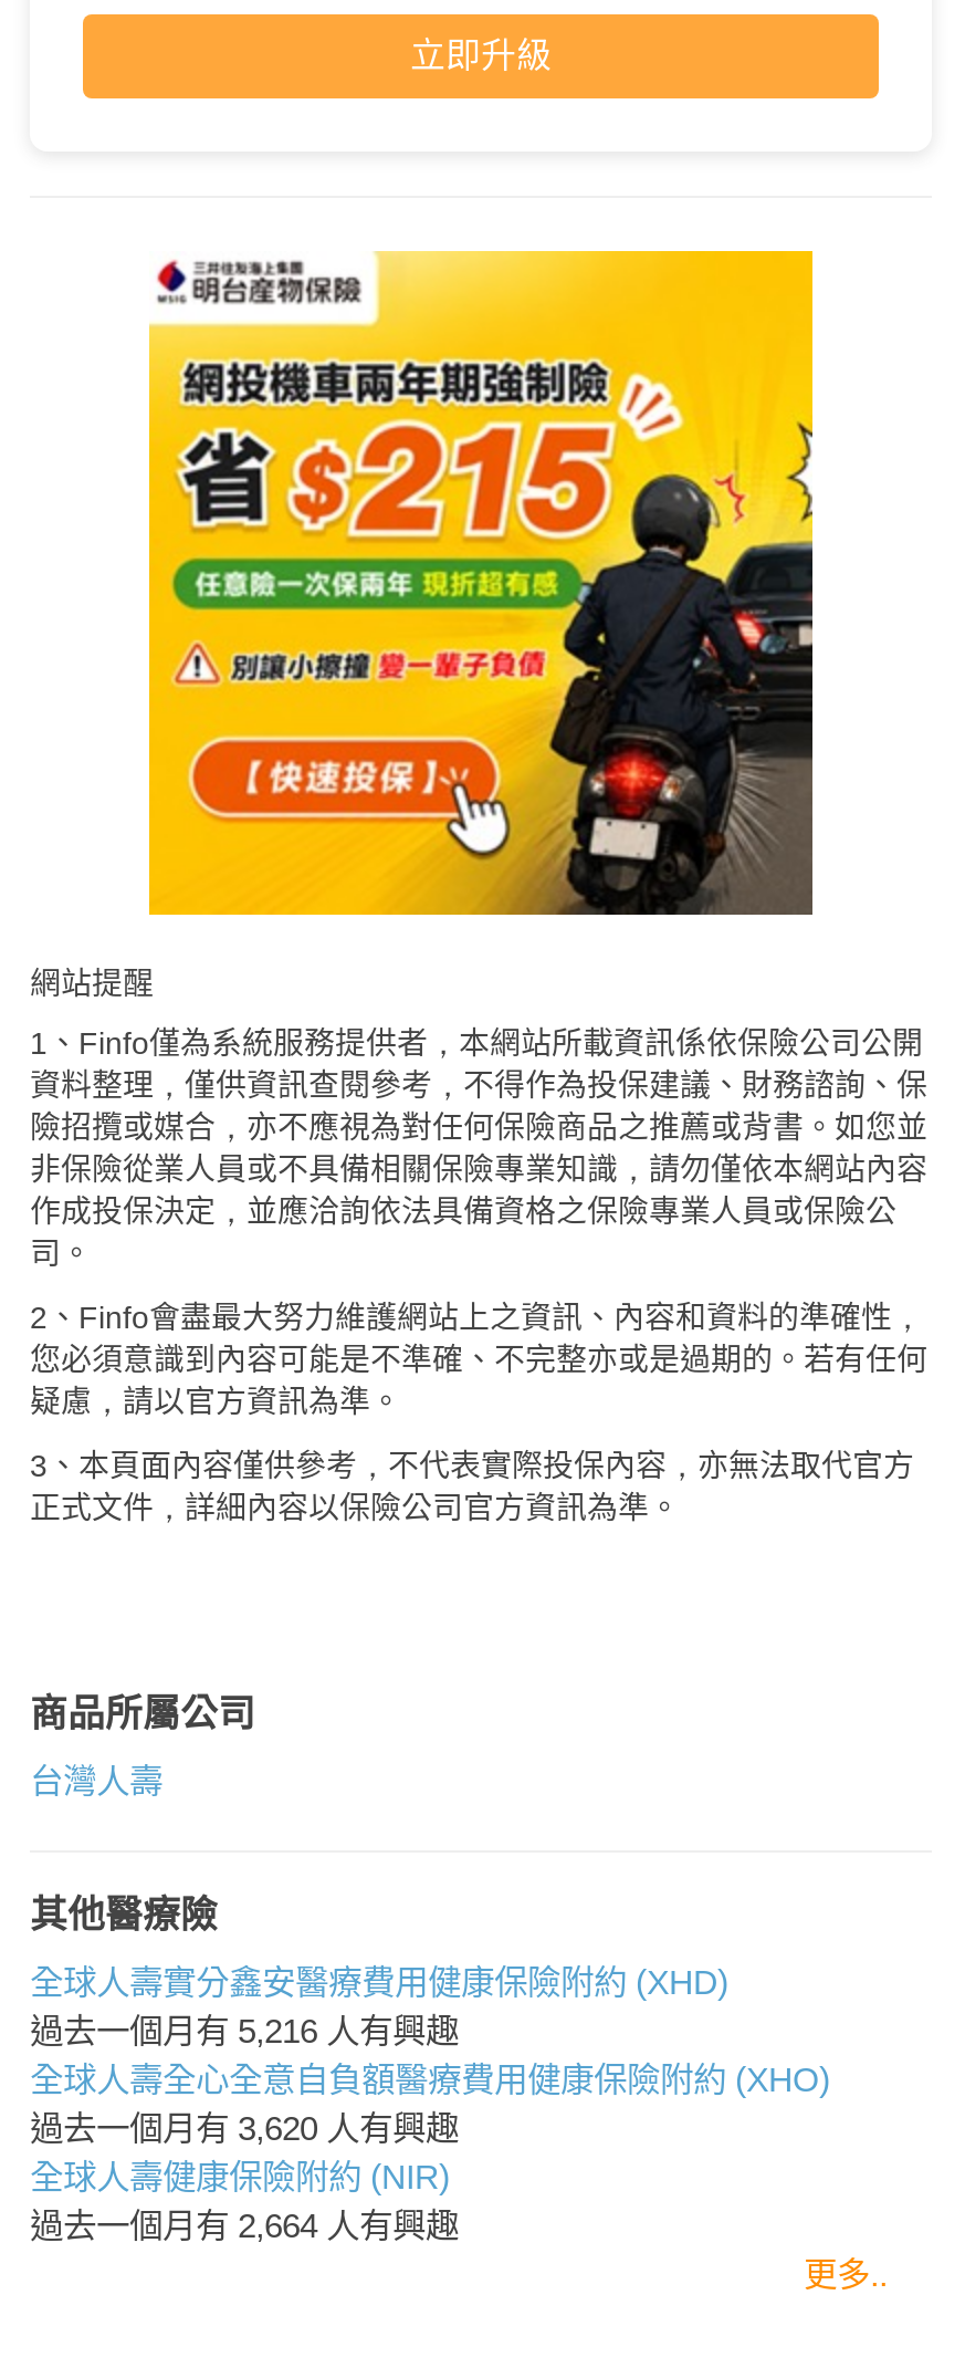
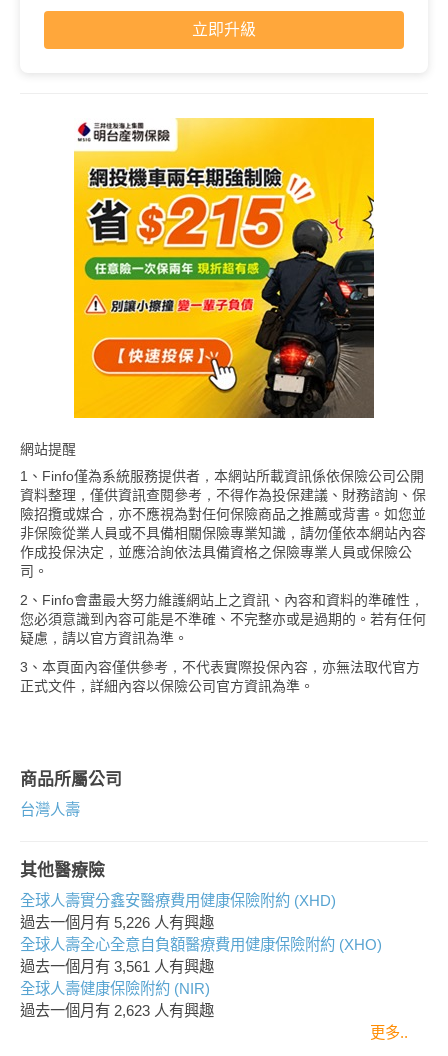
[30,2012,459,2049] 過去一個月有5,216人有興趣 -> [20,914,214,931] 過去一個月有5,226人有興趣
[30,2109,459,2147] 過去一個月有3,620人有興趣 -> [20,958,214,975] 過去一個月有3,561人有興趣
[30,2207,459,2244] 過去一個月有2,664人有興趣 -> [20,1002,214,1019] 過去一個月有2,623人有興趣

